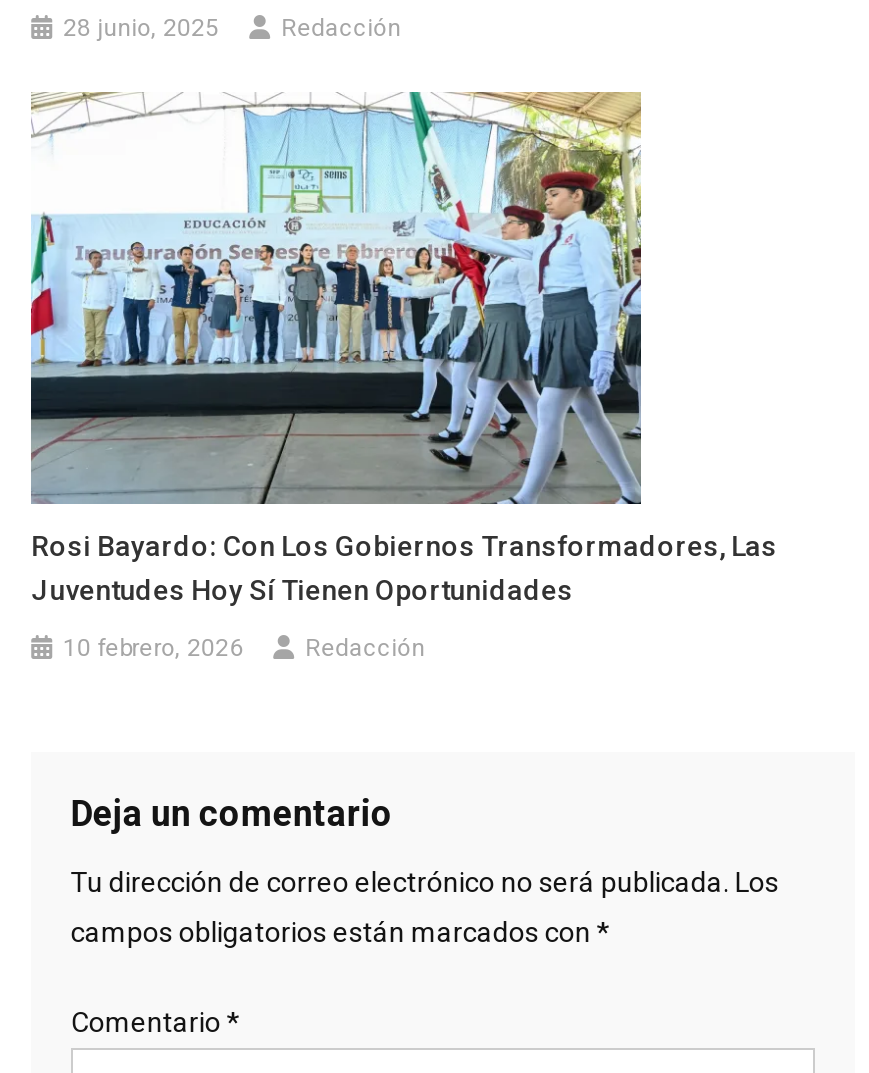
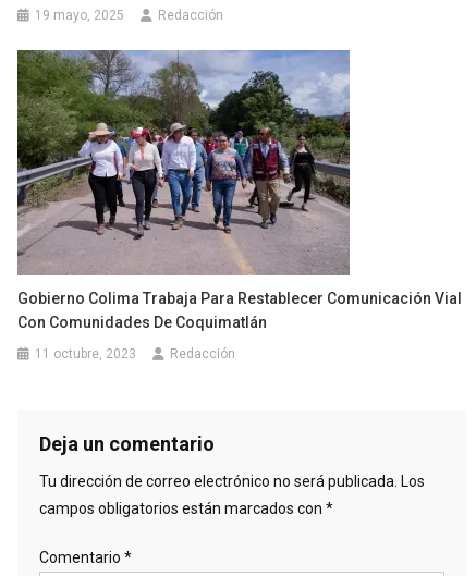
[63,14,219,42] 28 junio, 2025 -> [35,8,124,23] 19 mayo, 2025
[29,91,777,606] [image] | Rosi Bayardo: Con Los Gobiernos Transformadores, Las | Juventudes Hoy Sí Tienen Oportunidades -> [16,49,462,332] [image] | Gobierno Colima Trabaja Para Restablecer Comunicación Vial | Con Comunidades De Coquimatlán
[63,634,243,662] 10 febrero, 2026 -> [35,347,136,362] 11 octubre, 2023

